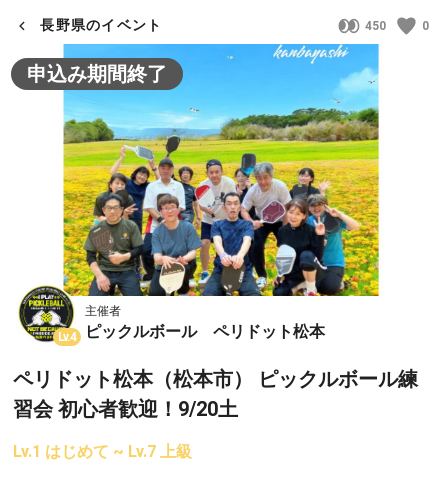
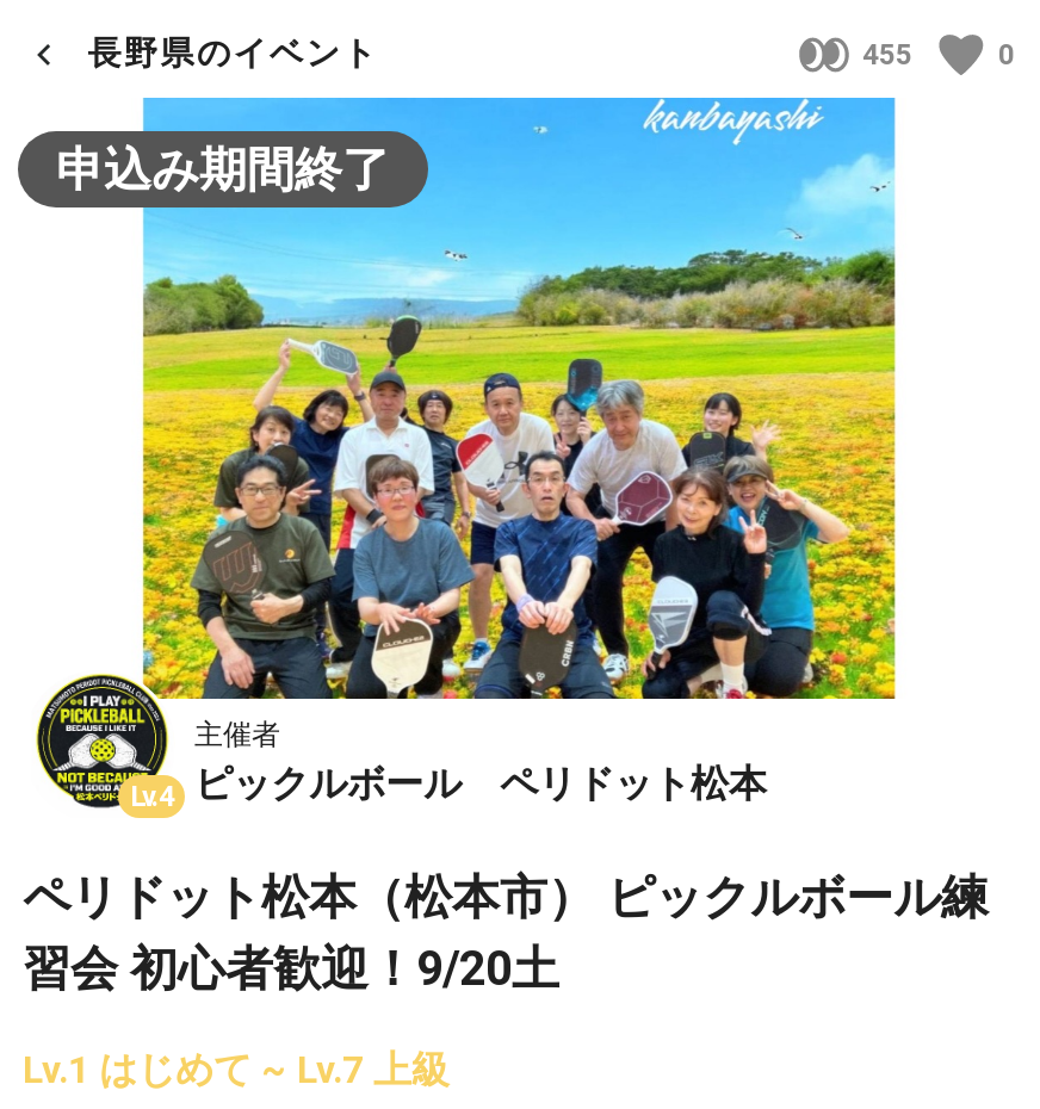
[365,19,386,33] 450 -> [862,38,912,72] 455

